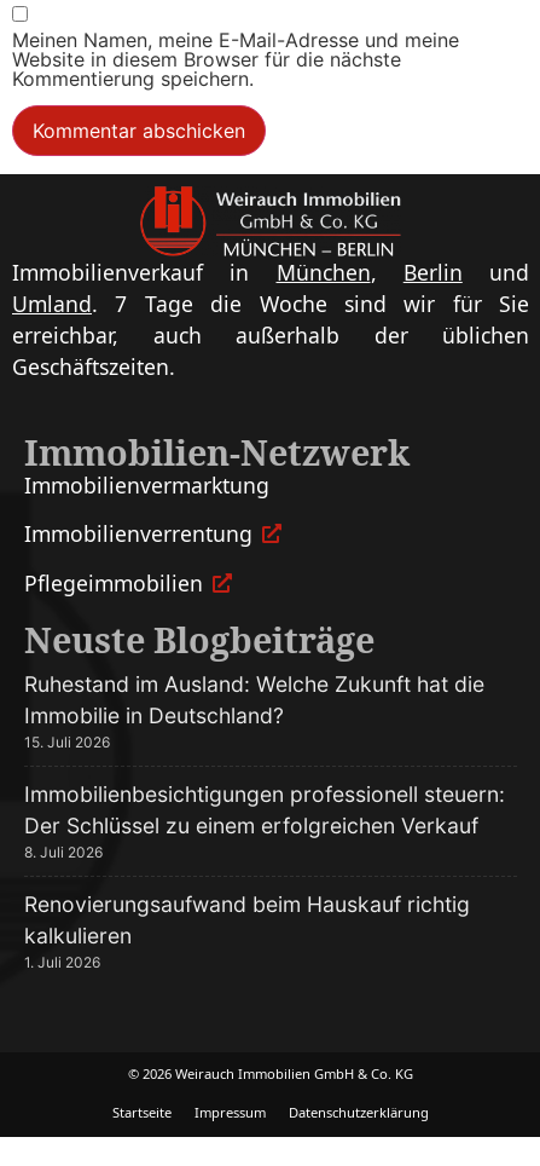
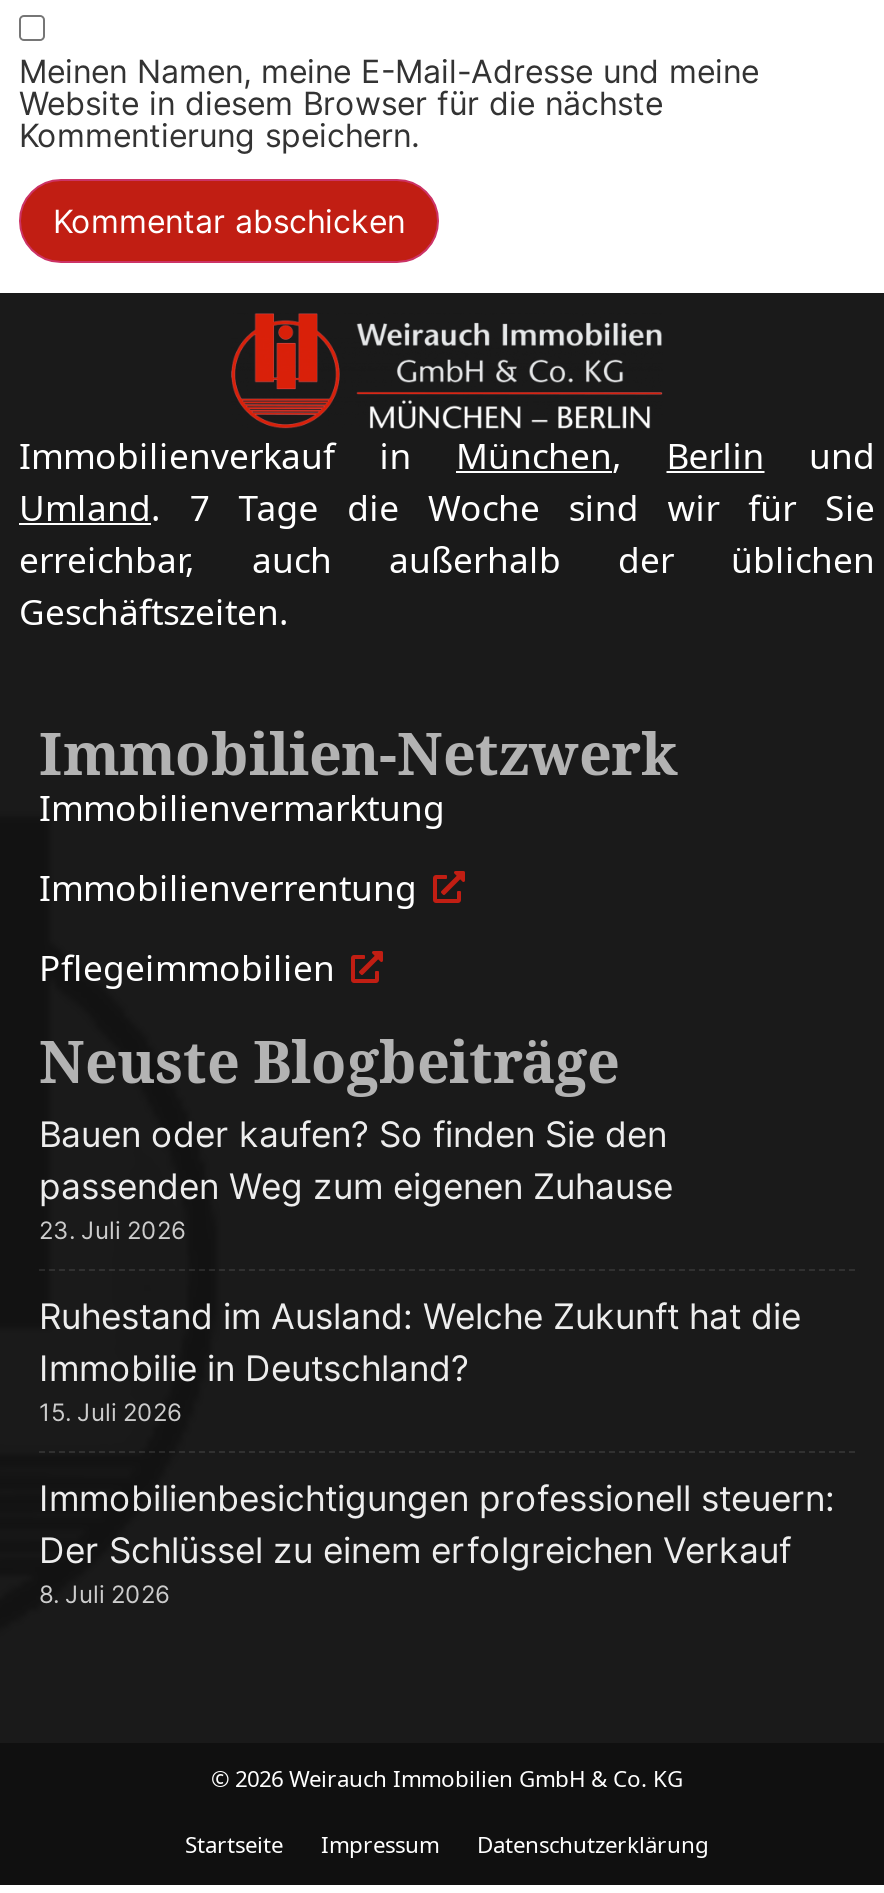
none -> [39,1114,673,1246] Bauen oder kaufen? So finden Sie den | passenden Weg zum eigenen Zuhause | 23. Juli 2026
moved [24,671,505,861] -> [39,1296,835,1610]: Ruhestand im Ausland: Welche Zukunft hat die | Immobilie in Deutschland? | 15. Juli 2026 | Immobilienbesichtigungen professionell steuern: | Der Schlüssel zu einem erfolgreichen Verkauf | 8. Juli 2026
[24,891,470,971] Renovierungsaufwand beim Hauskauf richtig | kalkulieren | 1. Juli 2026 -> none

